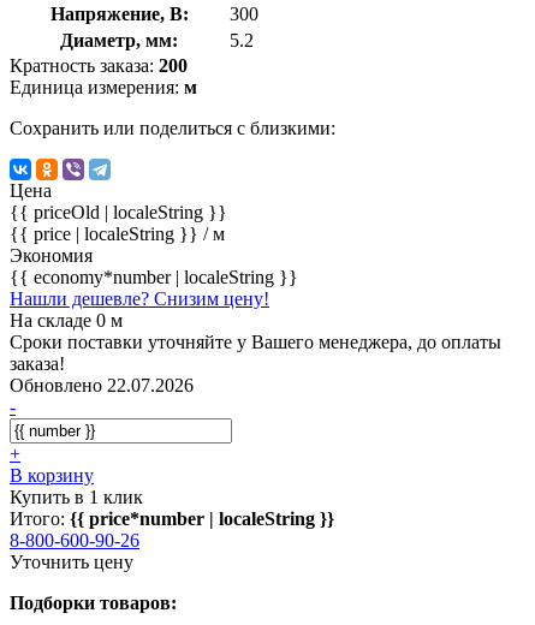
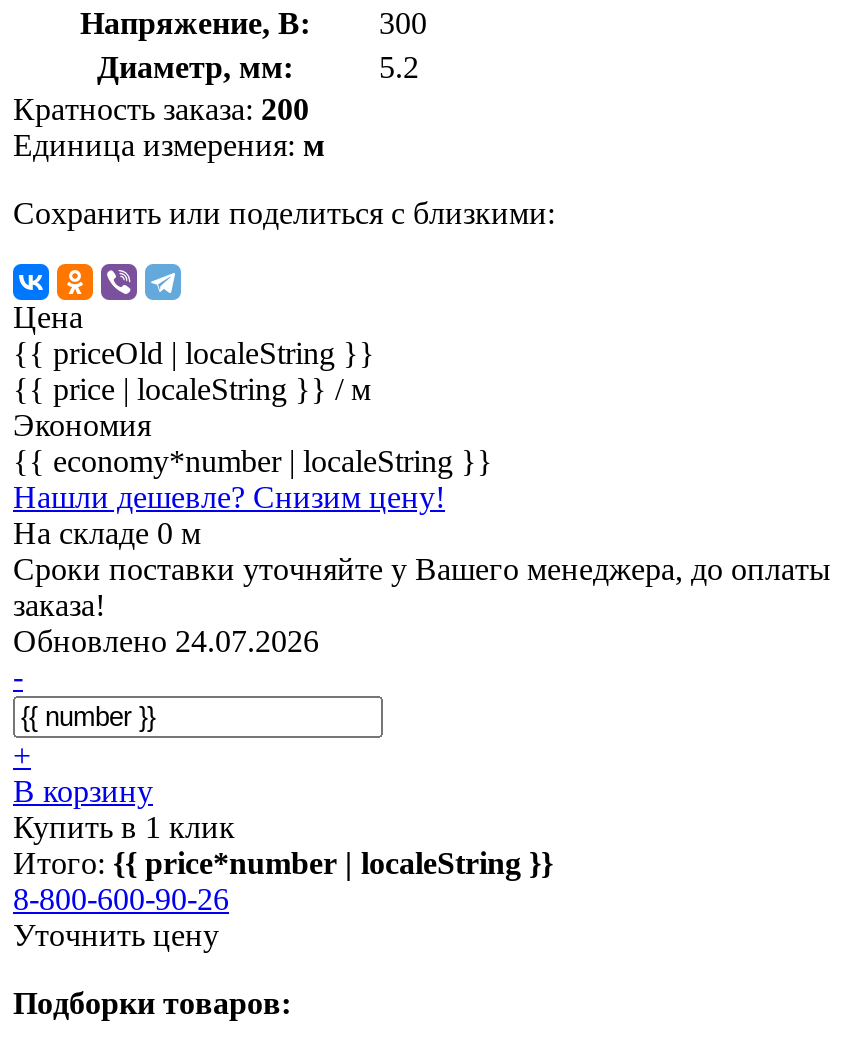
[10,375,194,395] Обновлено 22.07.2026 -> [13,624,319,658] Обновлено 24.07.2026

